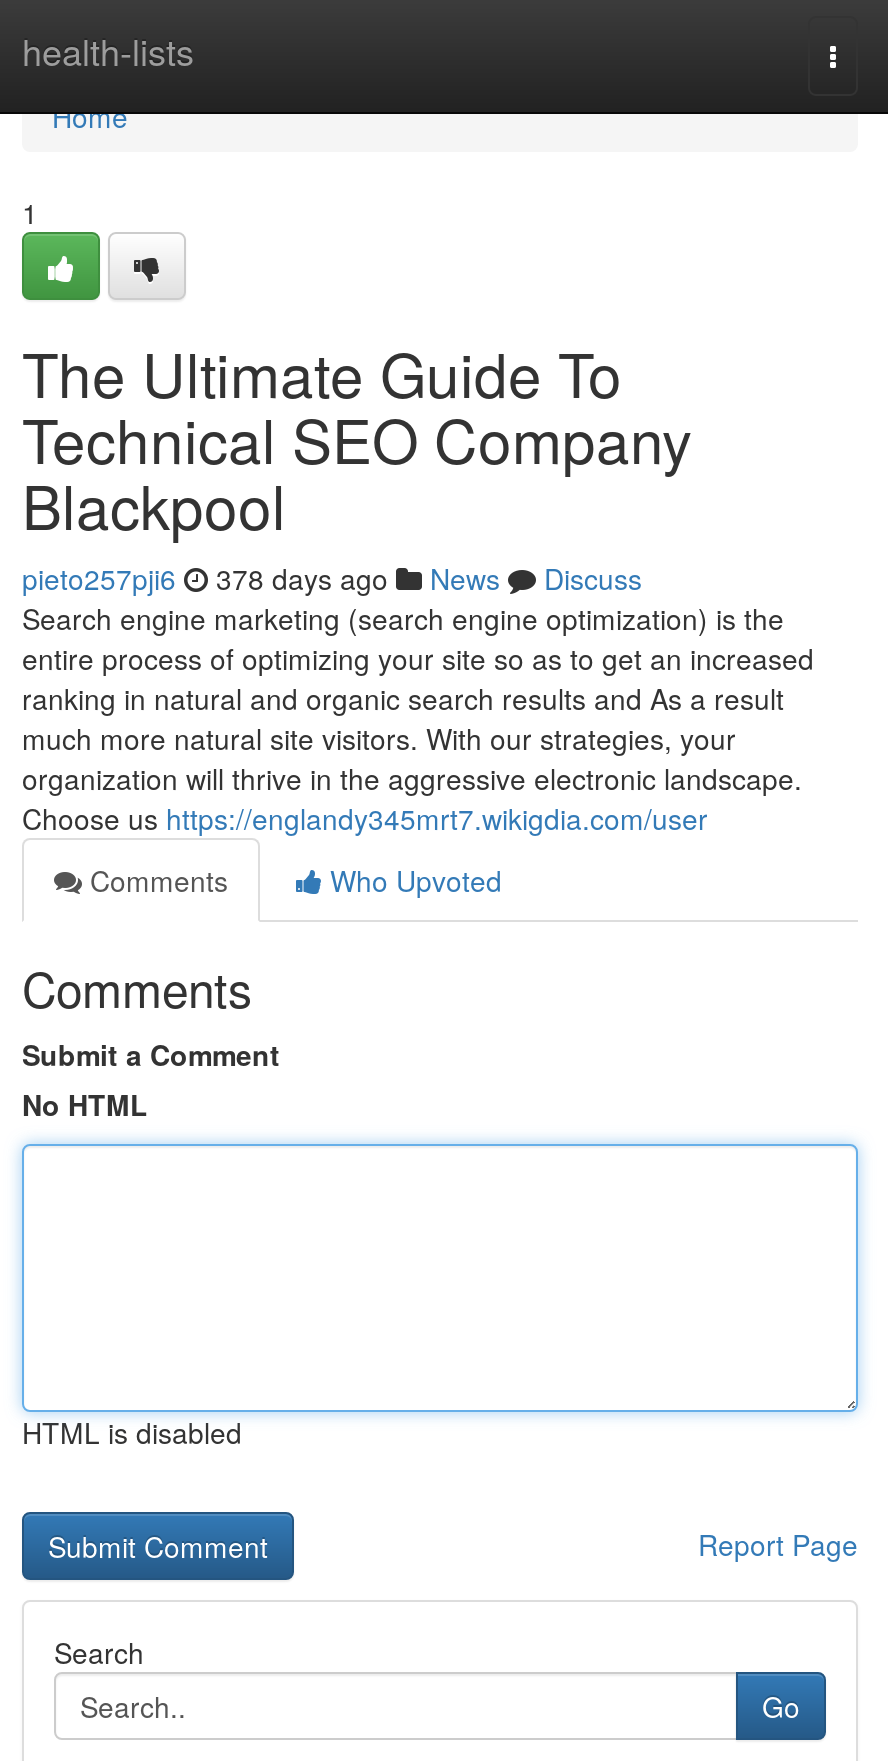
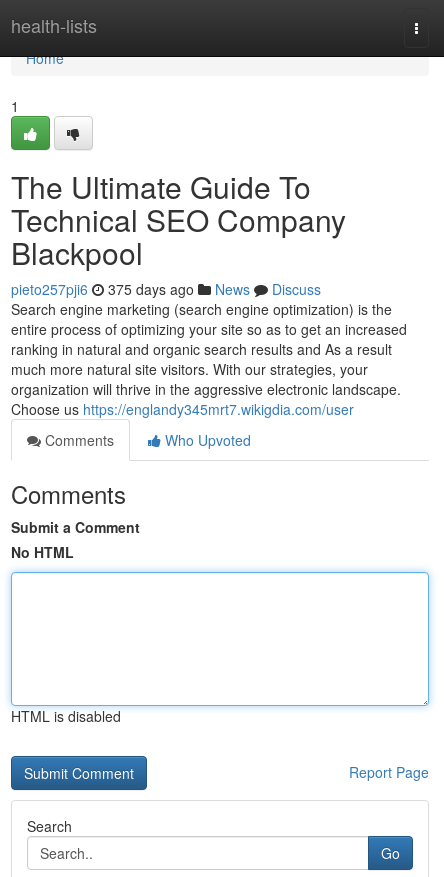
[22,558,642,598] pieto257pji6 378 days ago News Discuss -> [11,279,321,299] pieto257pji6 375 days ago News Discuss

